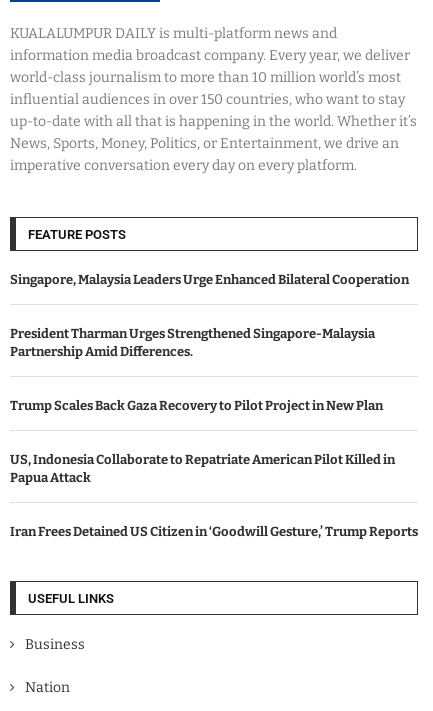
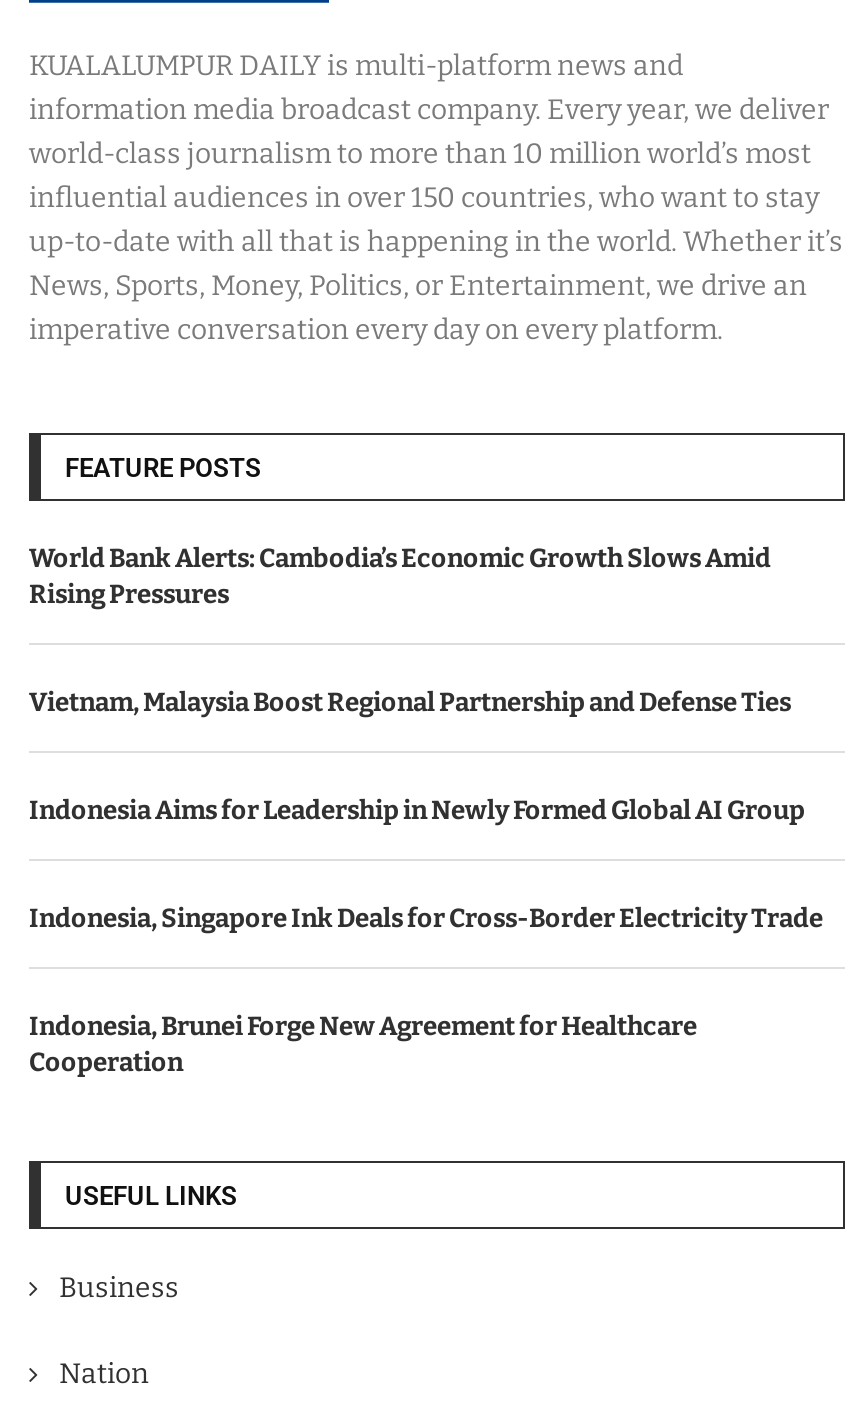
[10,272,409,287] Singapore, Malaysia Leaders Urge Enhanced Bilateral Cooperation -> [29,544,771,610] World Bank Alerts: Cambodia’s Economic Growth Slows Amid | Rising Pressures
[10,326,375,359] President Tharman Urges Strengthened Singapore-Malaysia | Partnership Amid Differences. -> [29,688,791,718] Vietnam, Malaysia Boost Regional Partnership and Defense Ties
[10,398,383,413] Trump Scales Back Gaza Recovery to Pilot Project in New Plan -> [29,796,805,826] Indonesia Aims for Leadership in Newly Formed Global AI Group
[10,452,395,485] US, Indonesia Collaborate to Repatriate American Pilot Killed in | Papua Attack -> [29,904,823,934] Indonesia, Singapore Ink Deals for Cross-Border Electricity Trade
[10,524,418,539] Iran Frees Detained US Citizen in ‘Goodwill Gesture,’ Trump Reports -> [29,1012,697,1078] Indonesia, Brunei Forge New Agreement for Healthcare | Cooperation

